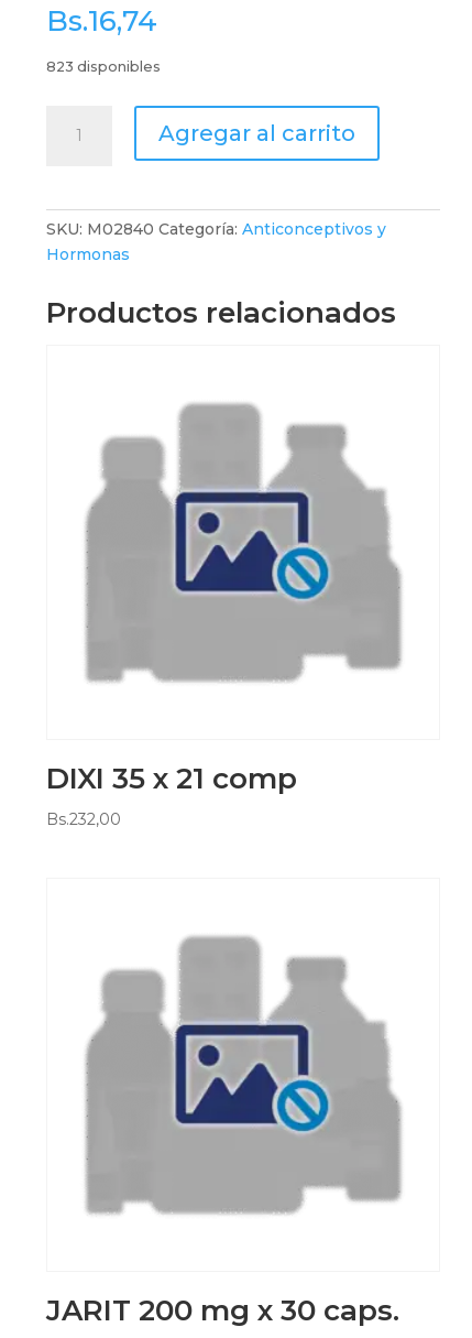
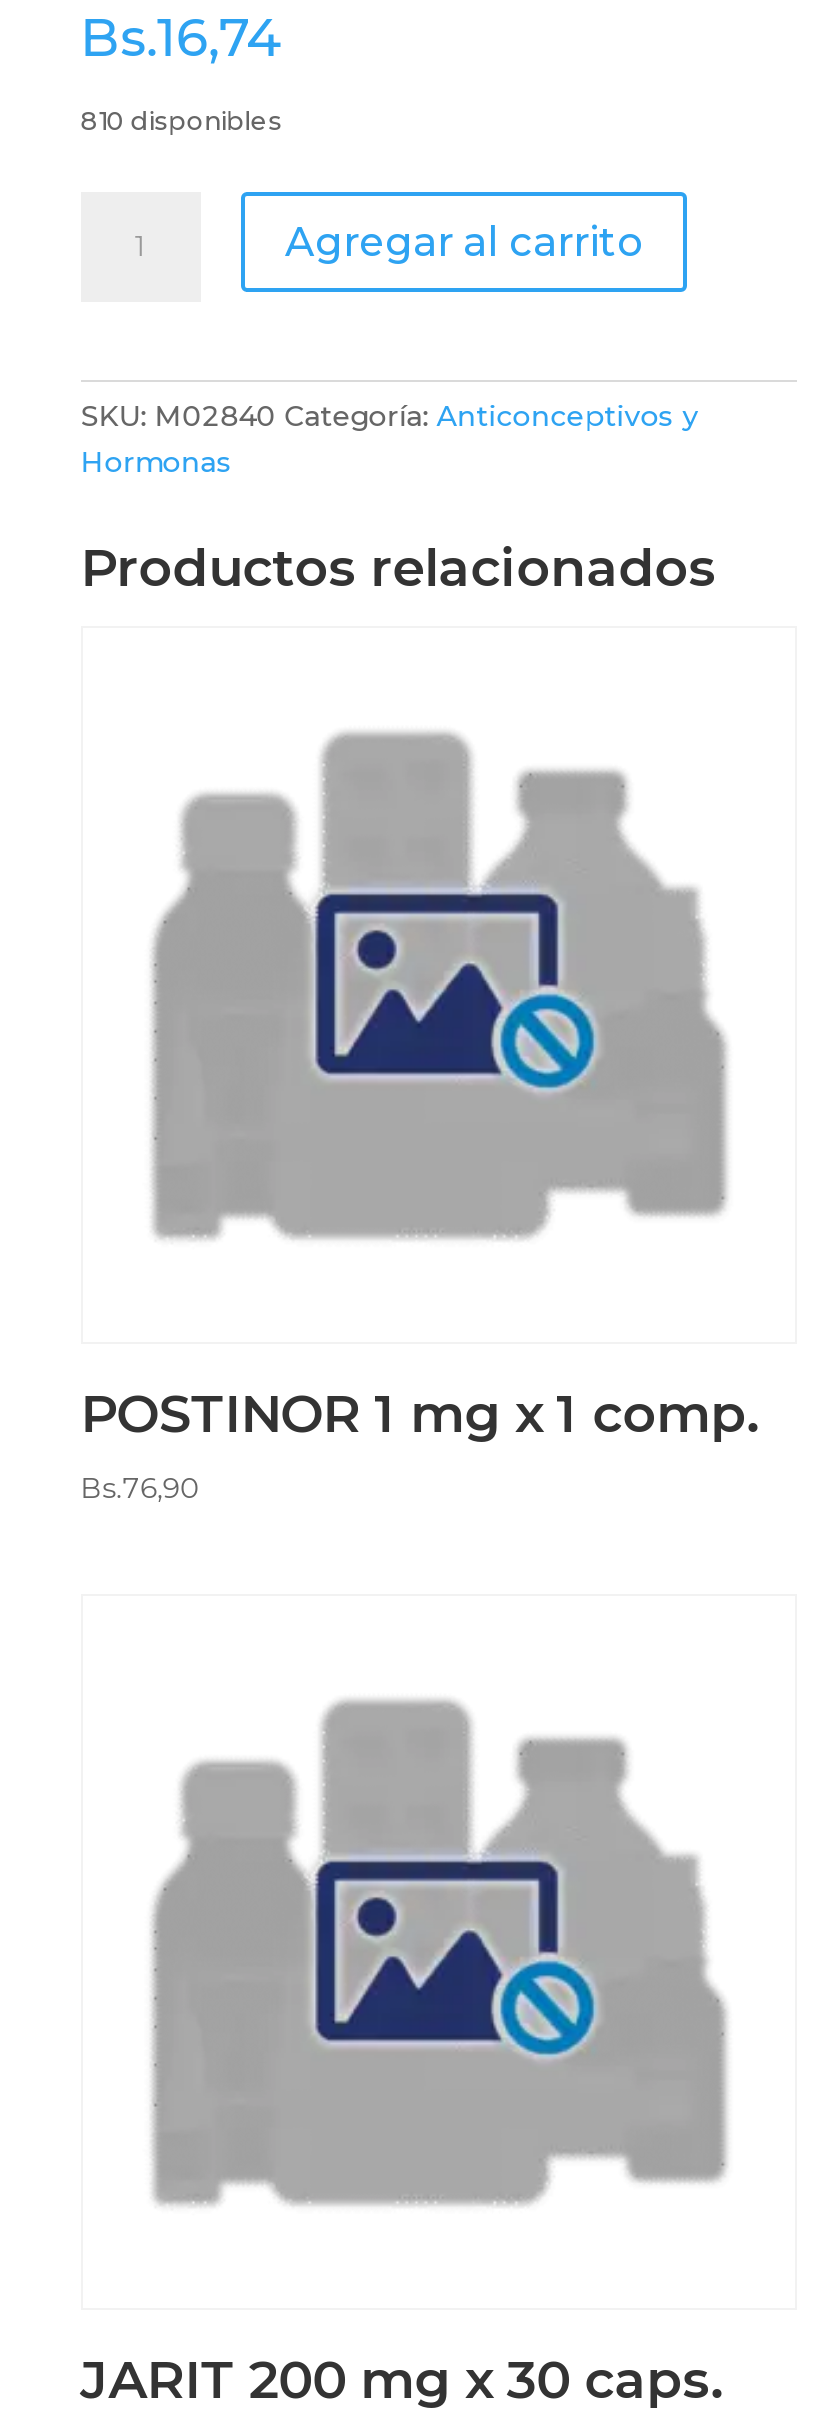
[46,59,160,75] 823 disponibles -> [81,107,283,137] 810 disponibles
[46,761,297,829] DIXI 35 x 21 comp | Bs.232,00 -> [81,1381,759,1505] POSTINOR 1 mg x 1 comp. | Bs.76,90

